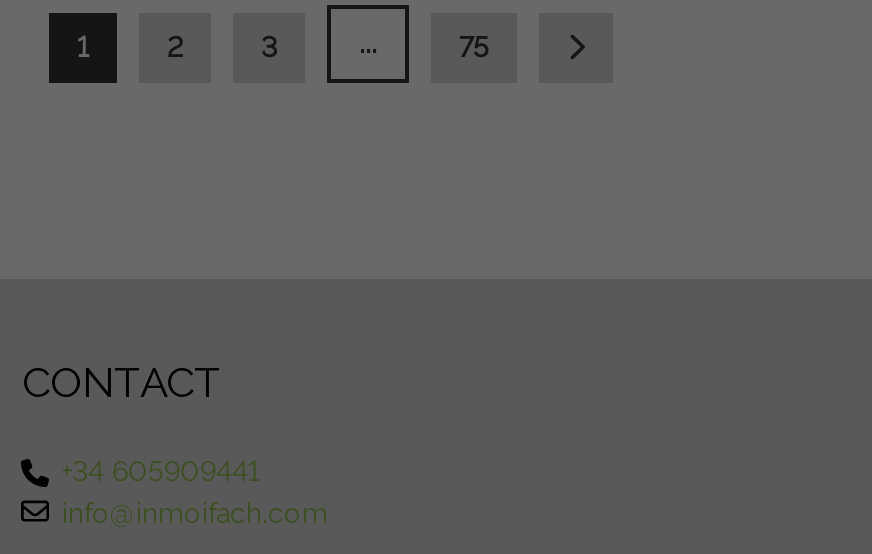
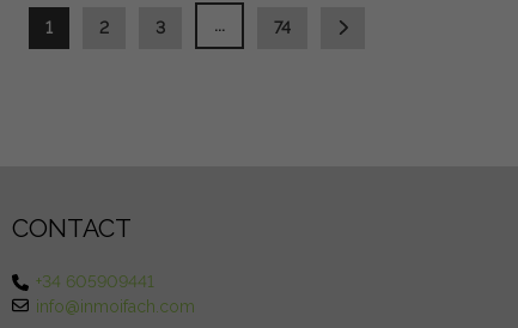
[459,31,489,63] 75 -> [274,18,291,37] 74

